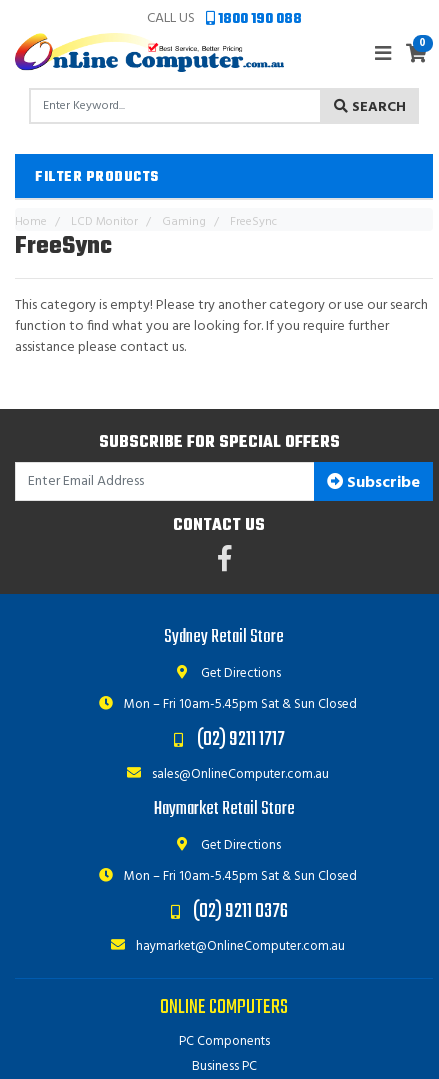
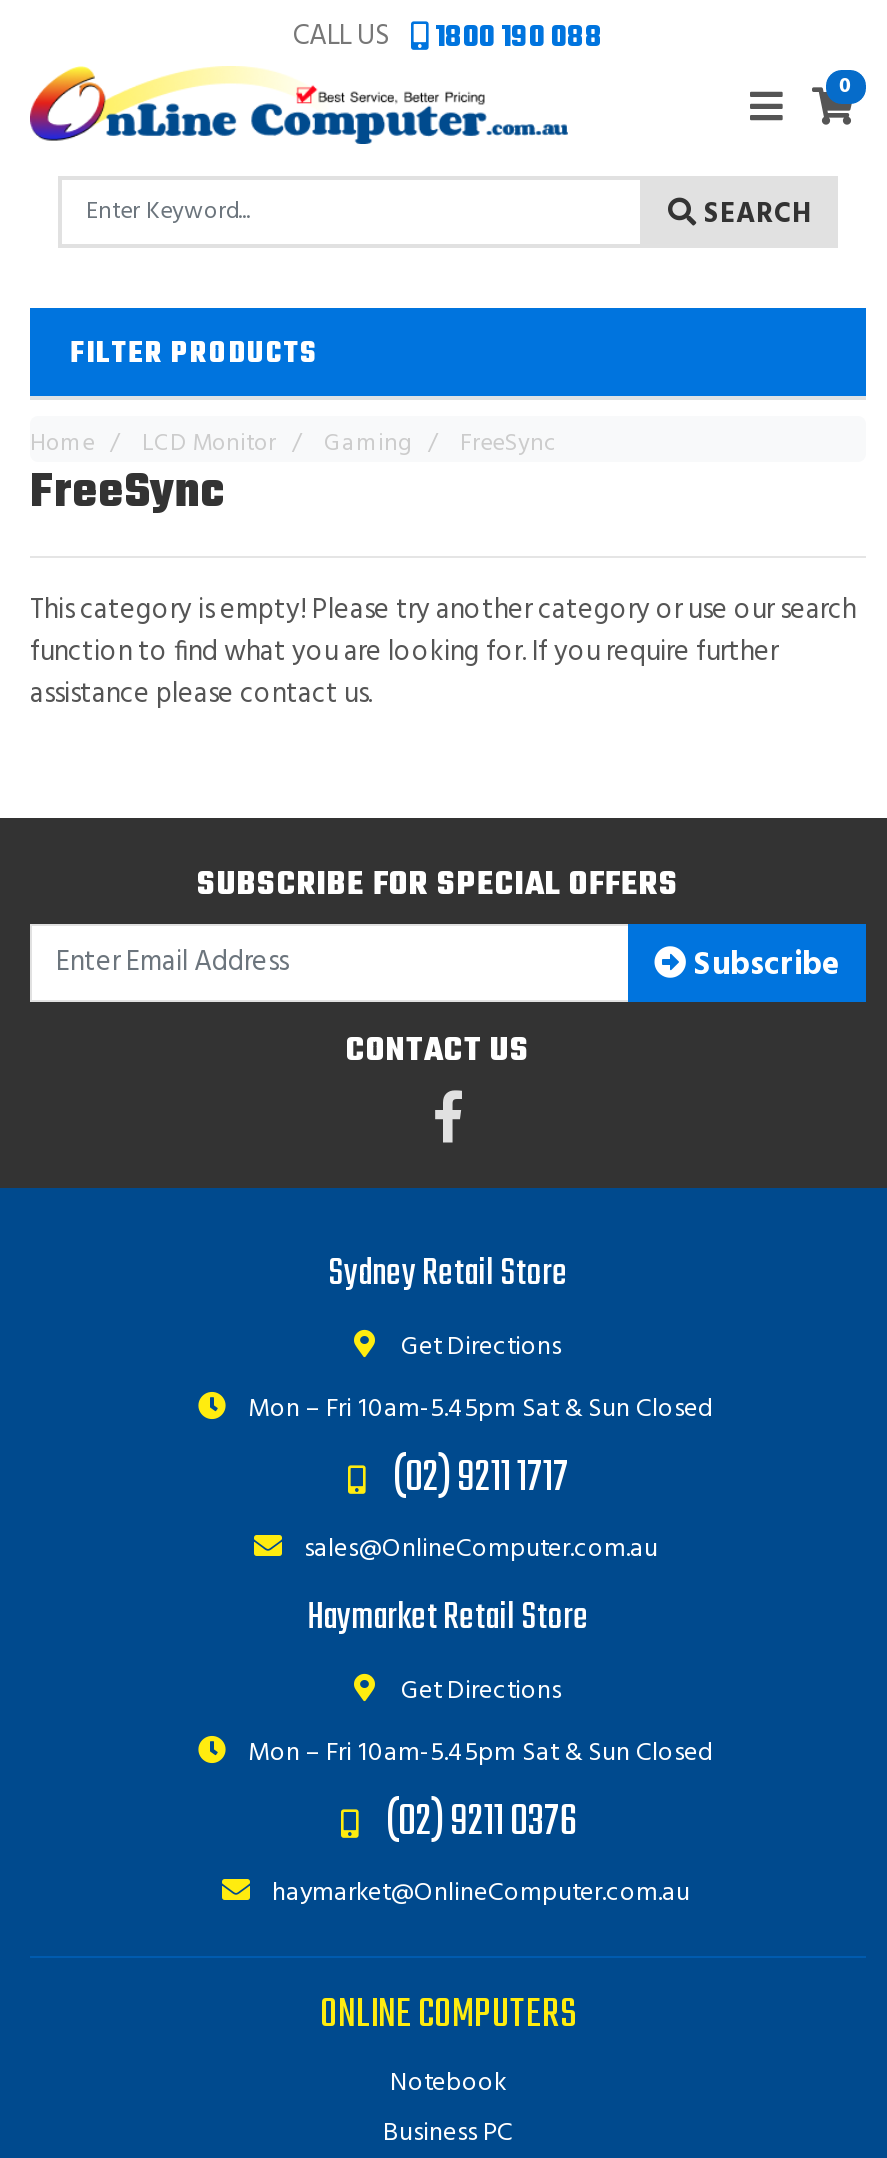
[178,1031,269,1052] PC Components -> [390,2062,506,2104] Notebook

